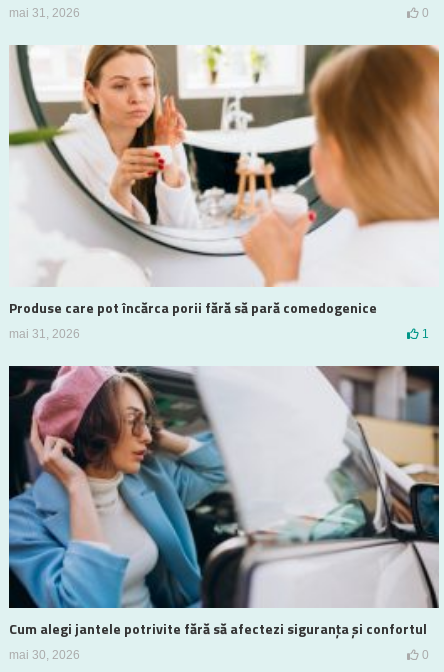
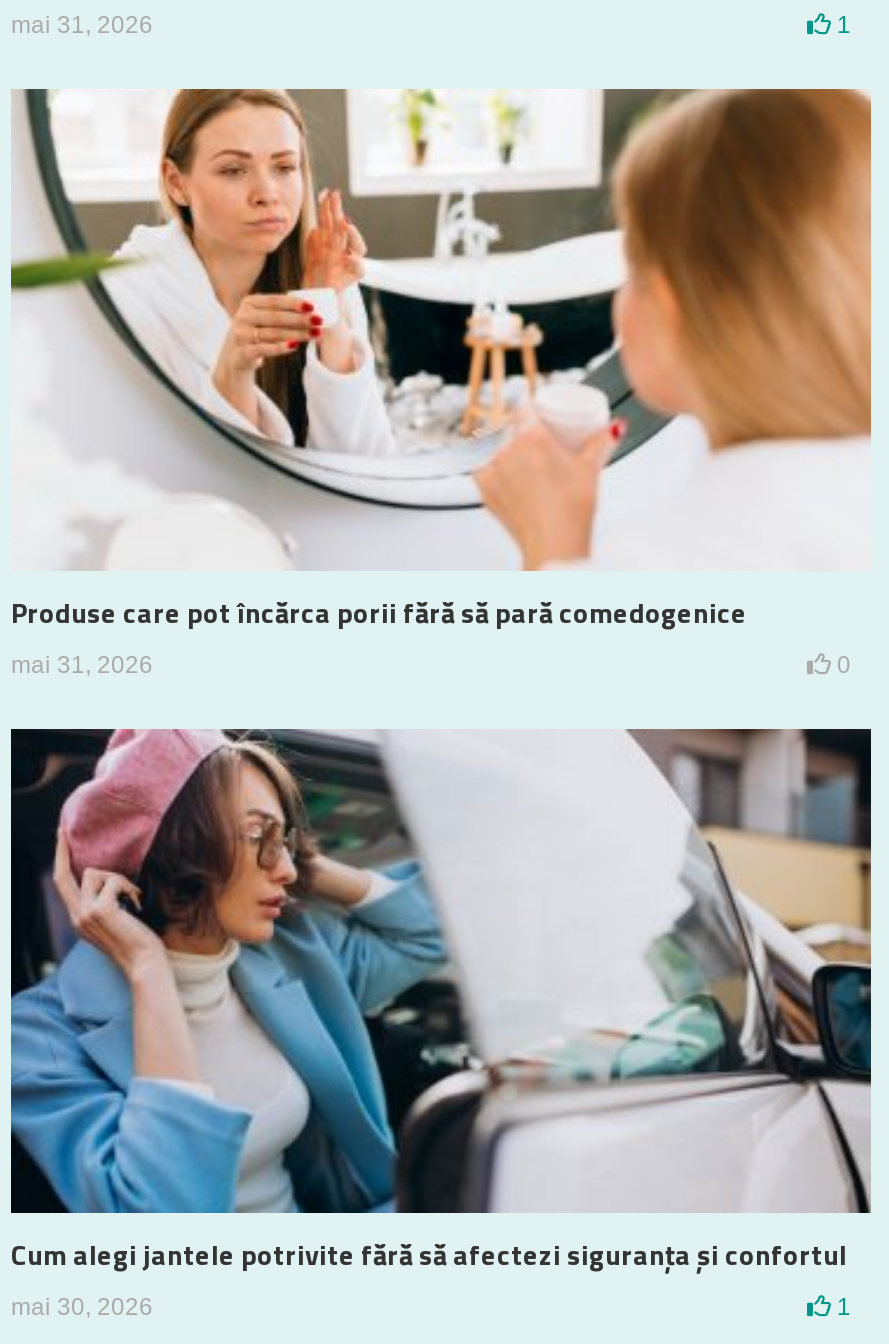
[422,6,429,20] 0 -> [837,12,851,40] 1
[422,327,429,341] 1 -> [837,652,851,680] 0
[422,648,429,662] 0 -> [837,1293,851,1321] 1

